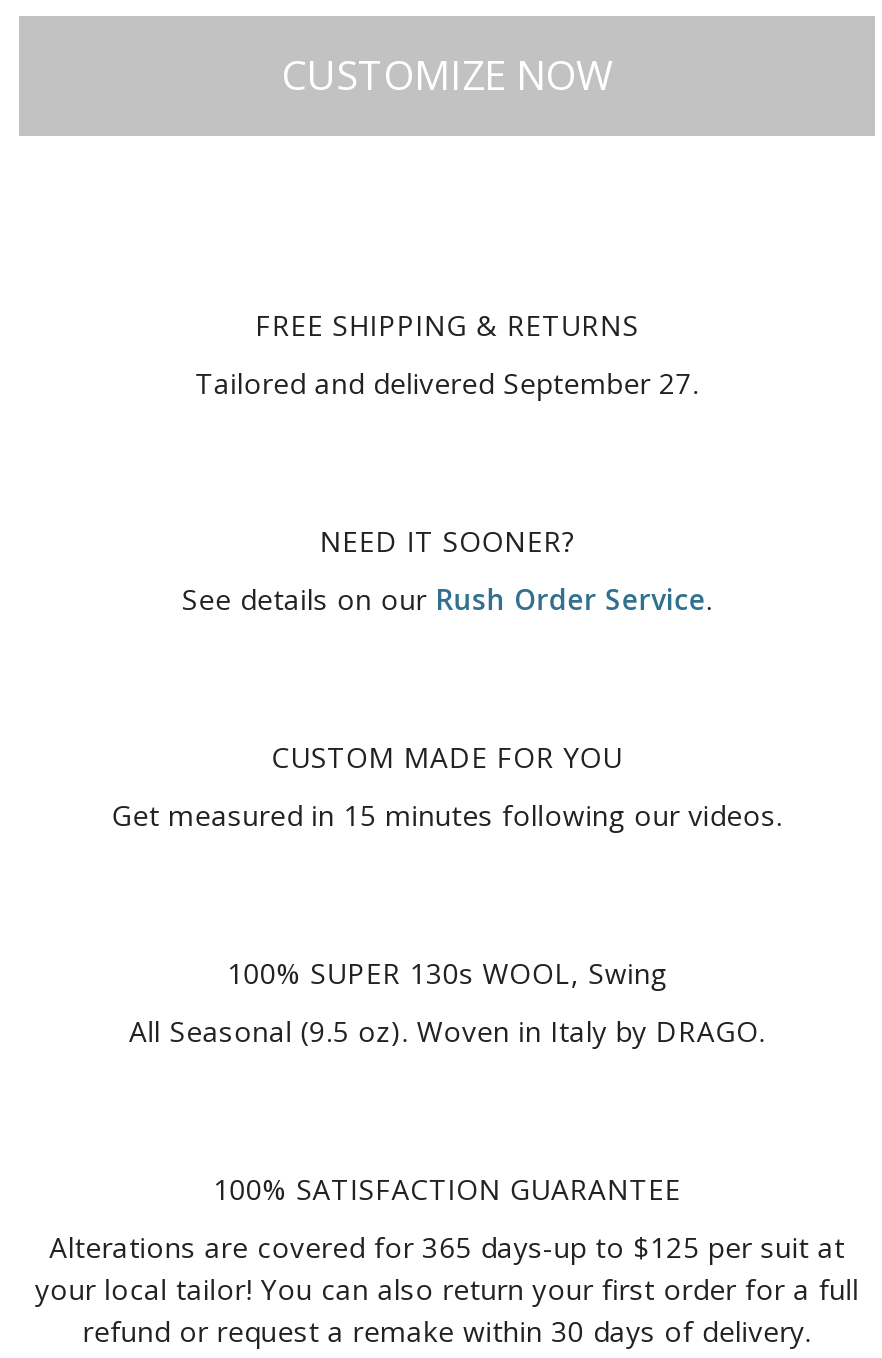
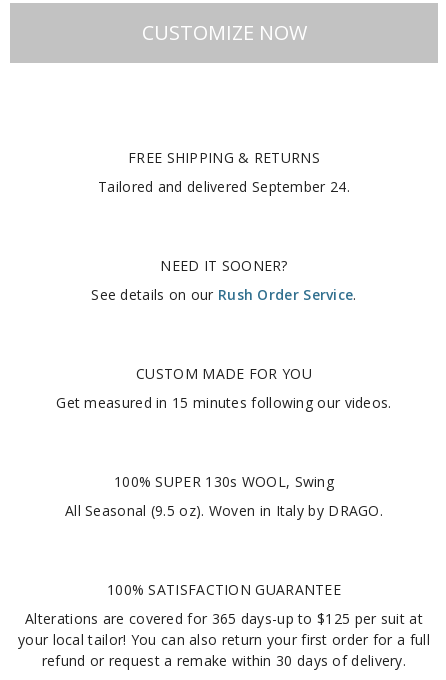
[195,363,699,401] Tailored and delivered September 27. -> [98,177,350,196] Tailored and delivered September 24.

